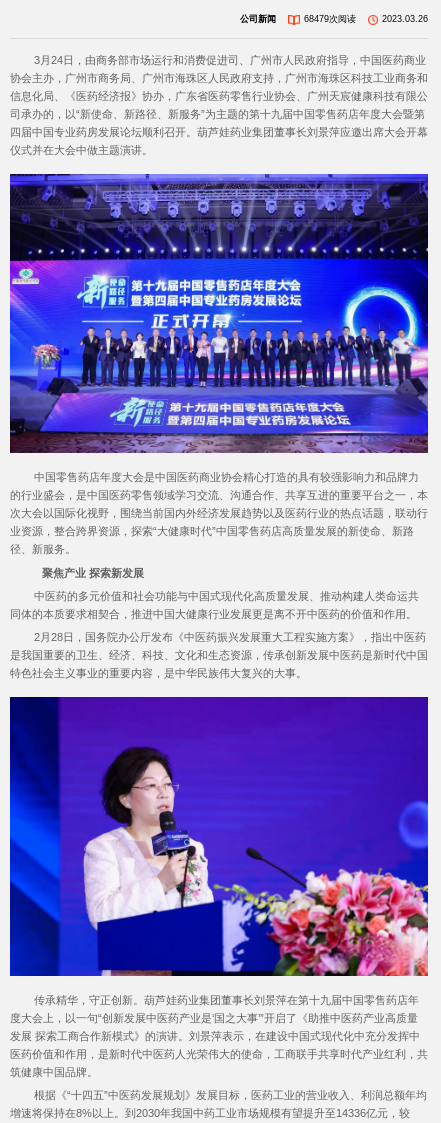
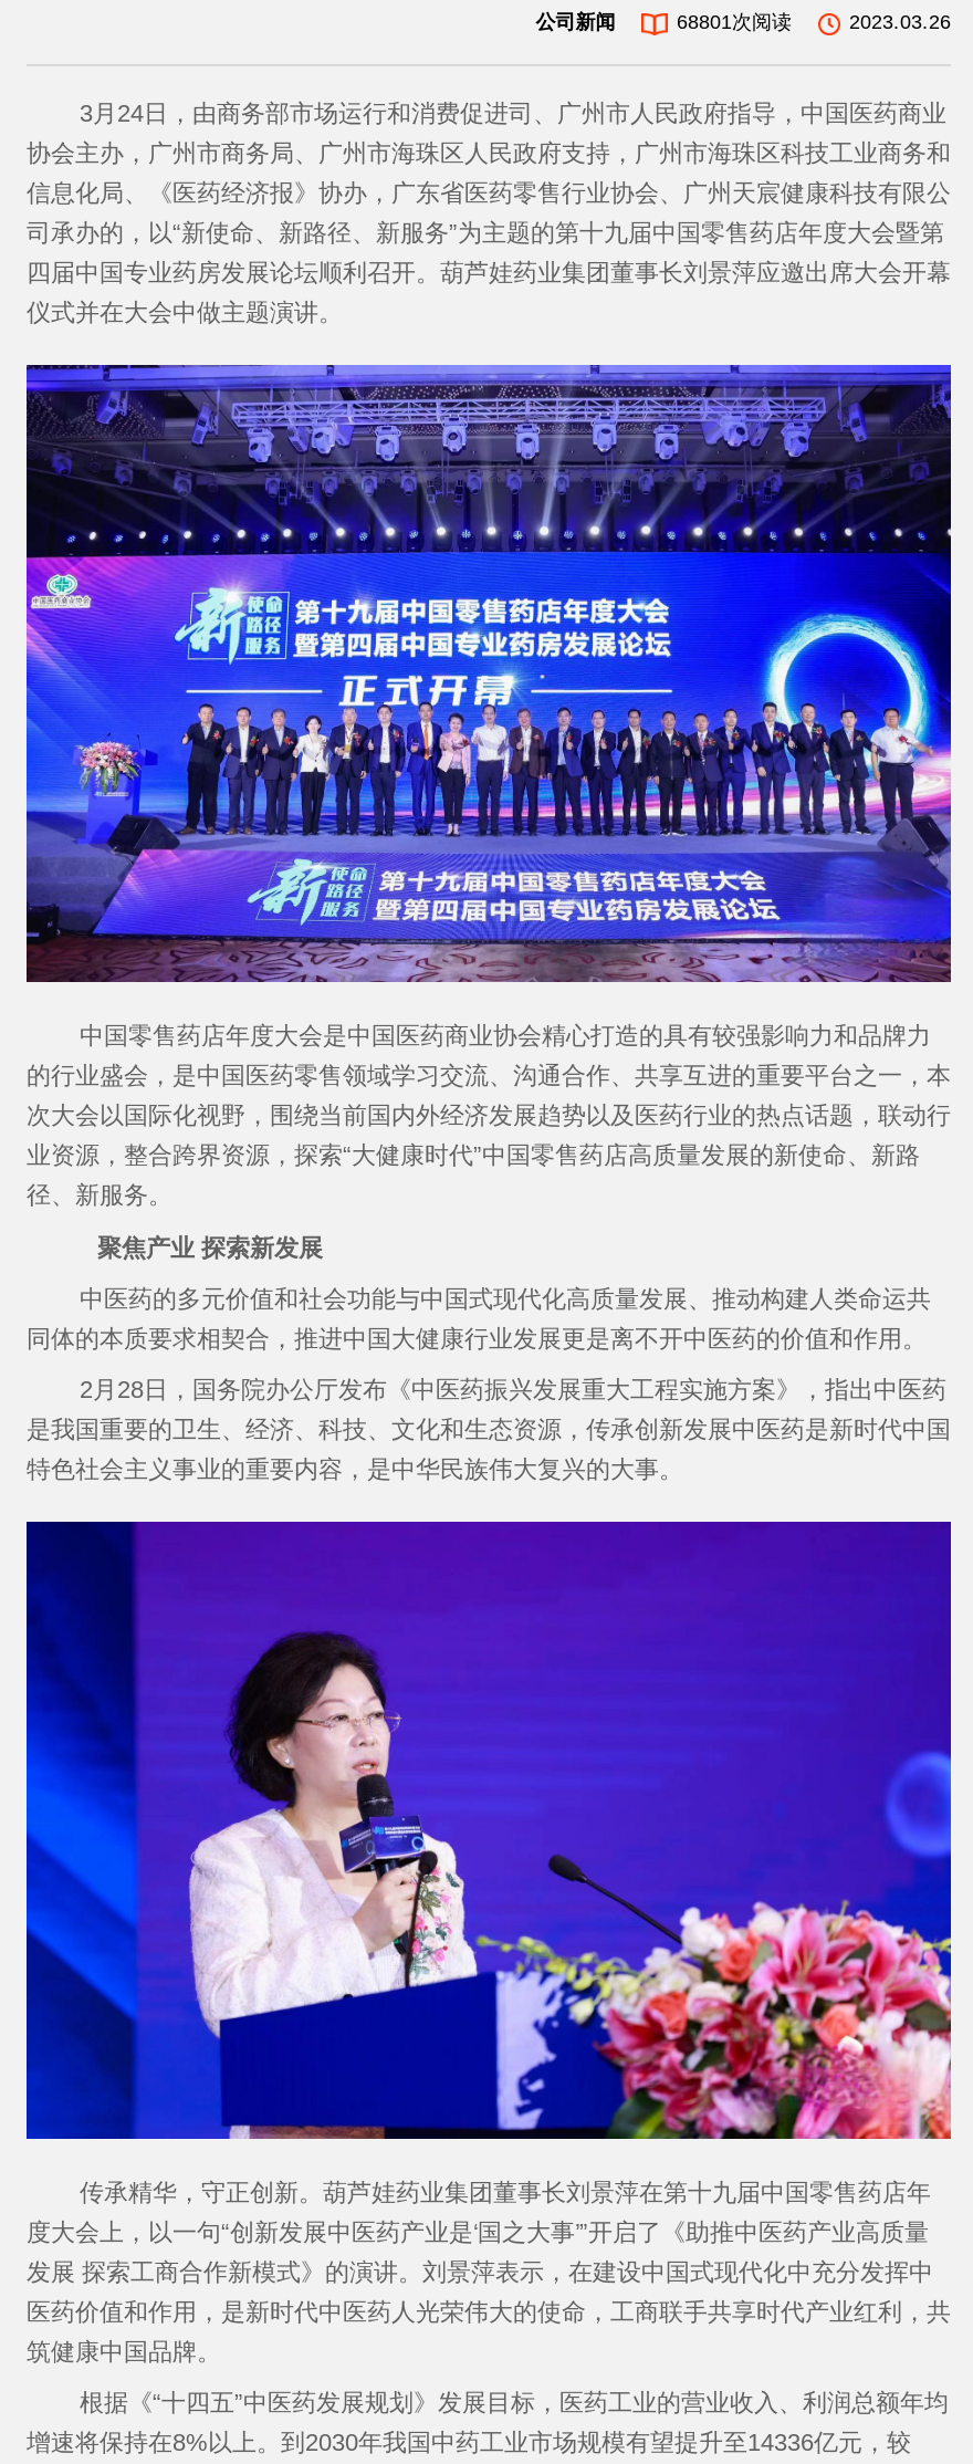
[304,14,356,24] 68479次阅读 -> [677,11,792,33] 68801次阅读

